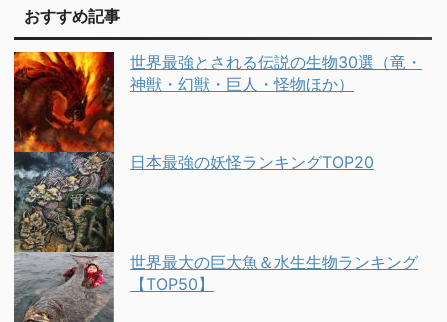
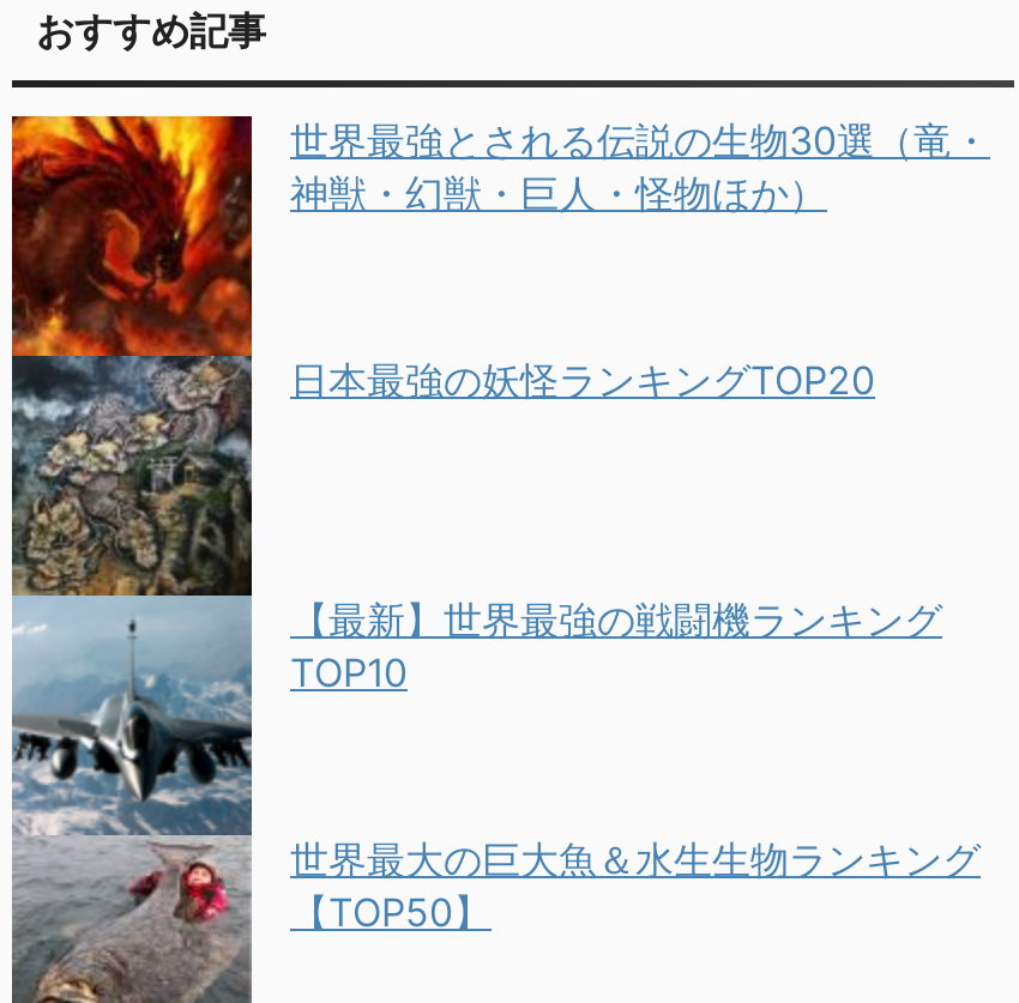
none -> [12,596,942,835] [image] | 【最新】世界最強の戦闘機ランキング | TOP10

